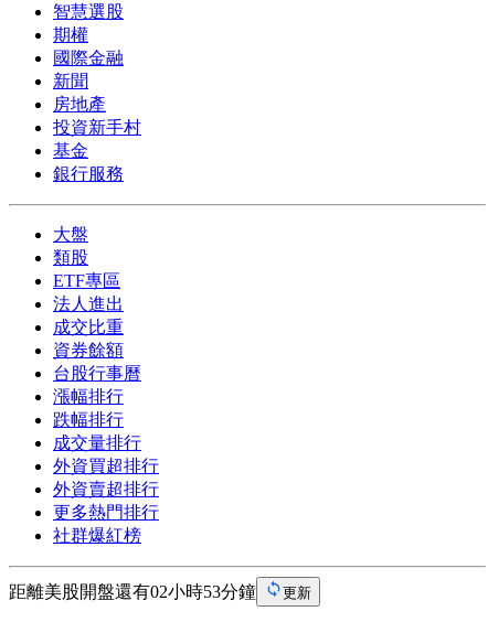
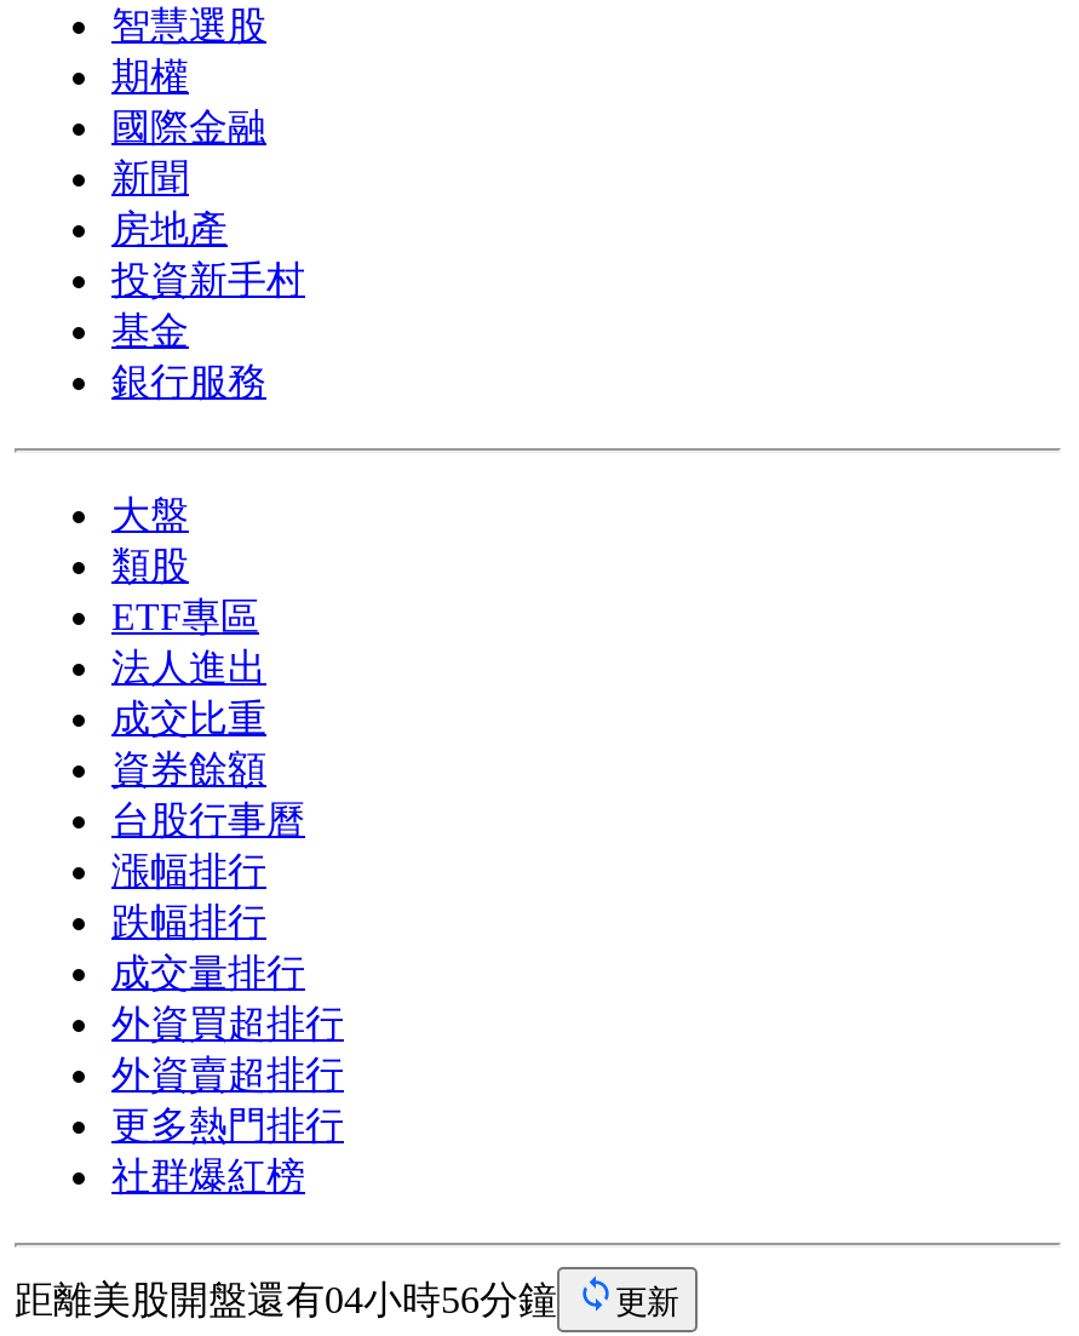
[9,582,256,601] 距離美股開盤還有02小時53分鐘 -> [15,1279,557,1320] 距離美股開盤還有04小時56分鐘

